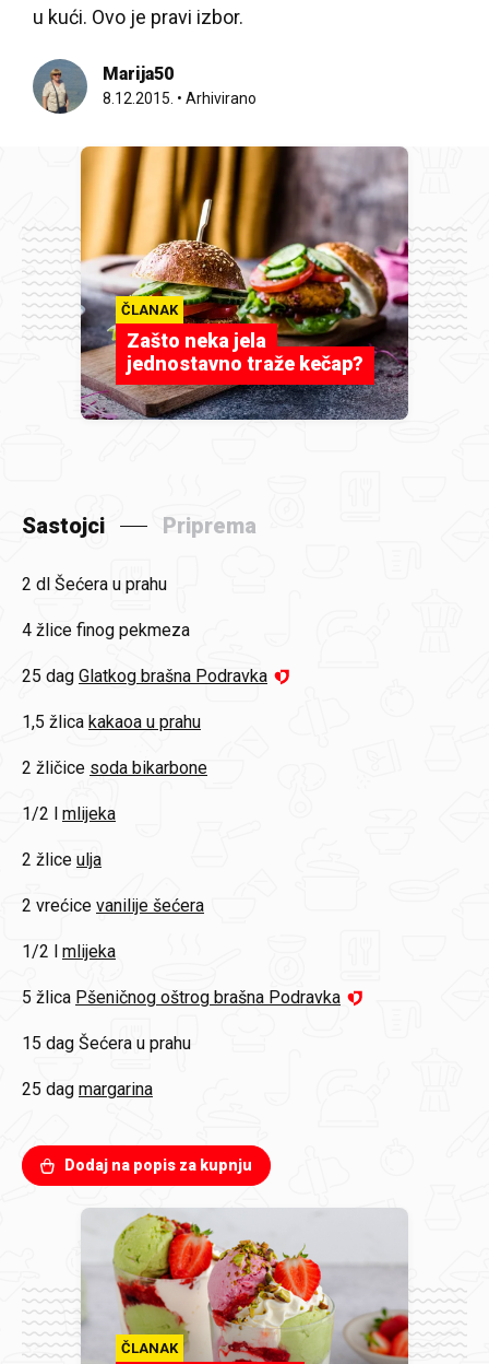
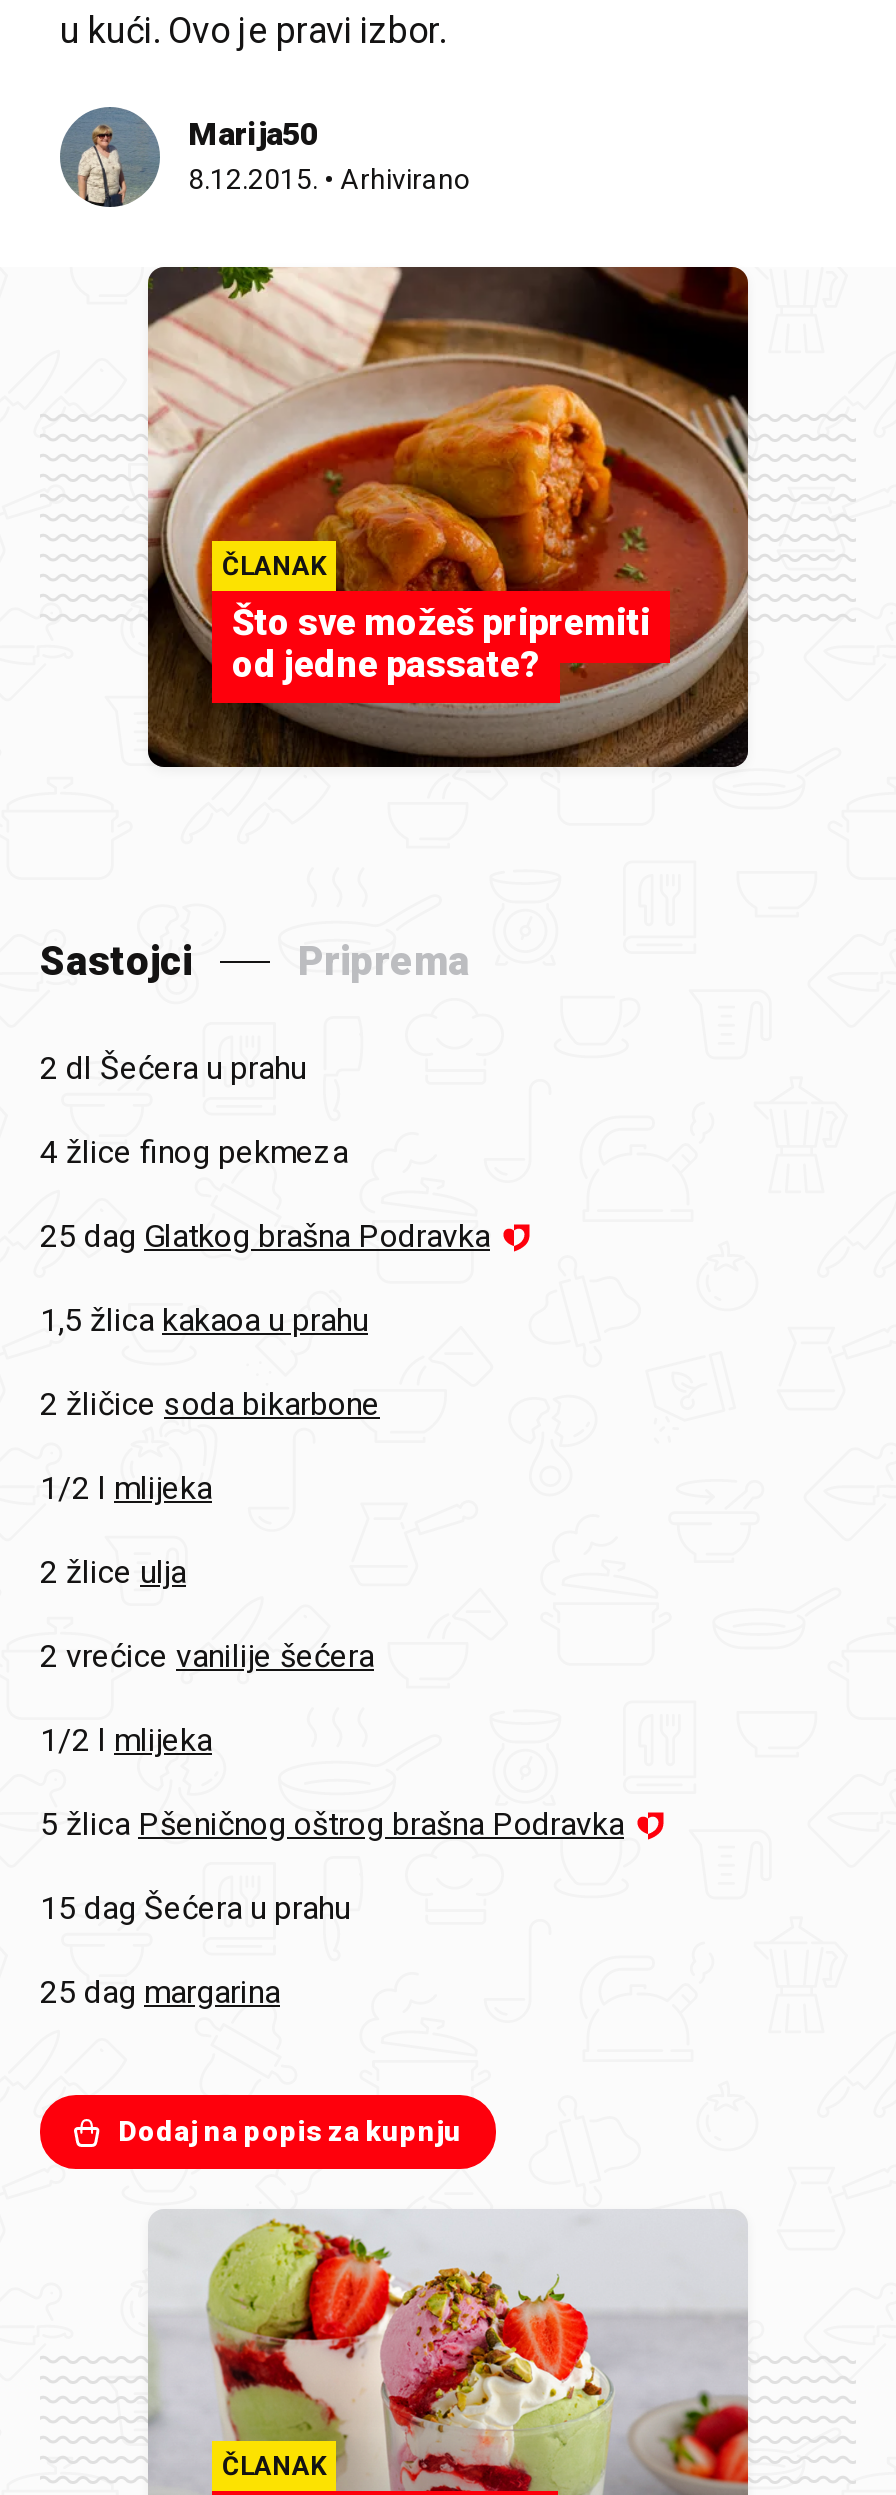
[80,145,409,421] [image] | Zašto neka jela | jednostavno traže kečap? -> [146,265,750,769] [image] | Što sve možeš pripremiti | od jedne passate?

